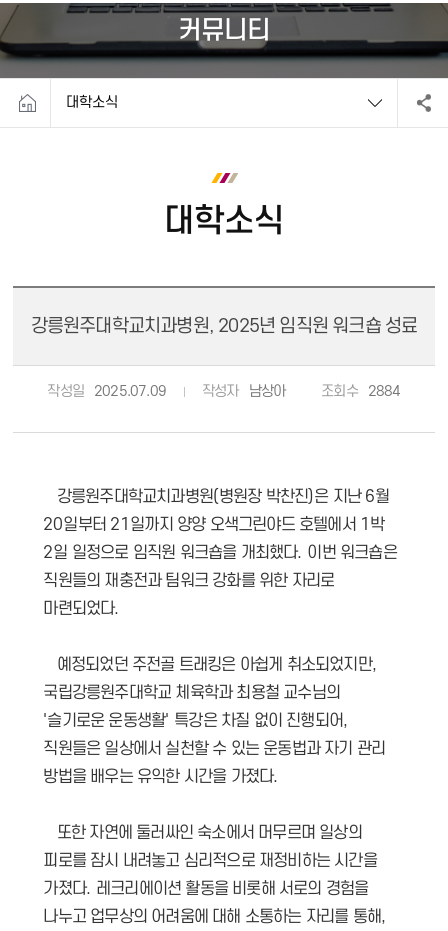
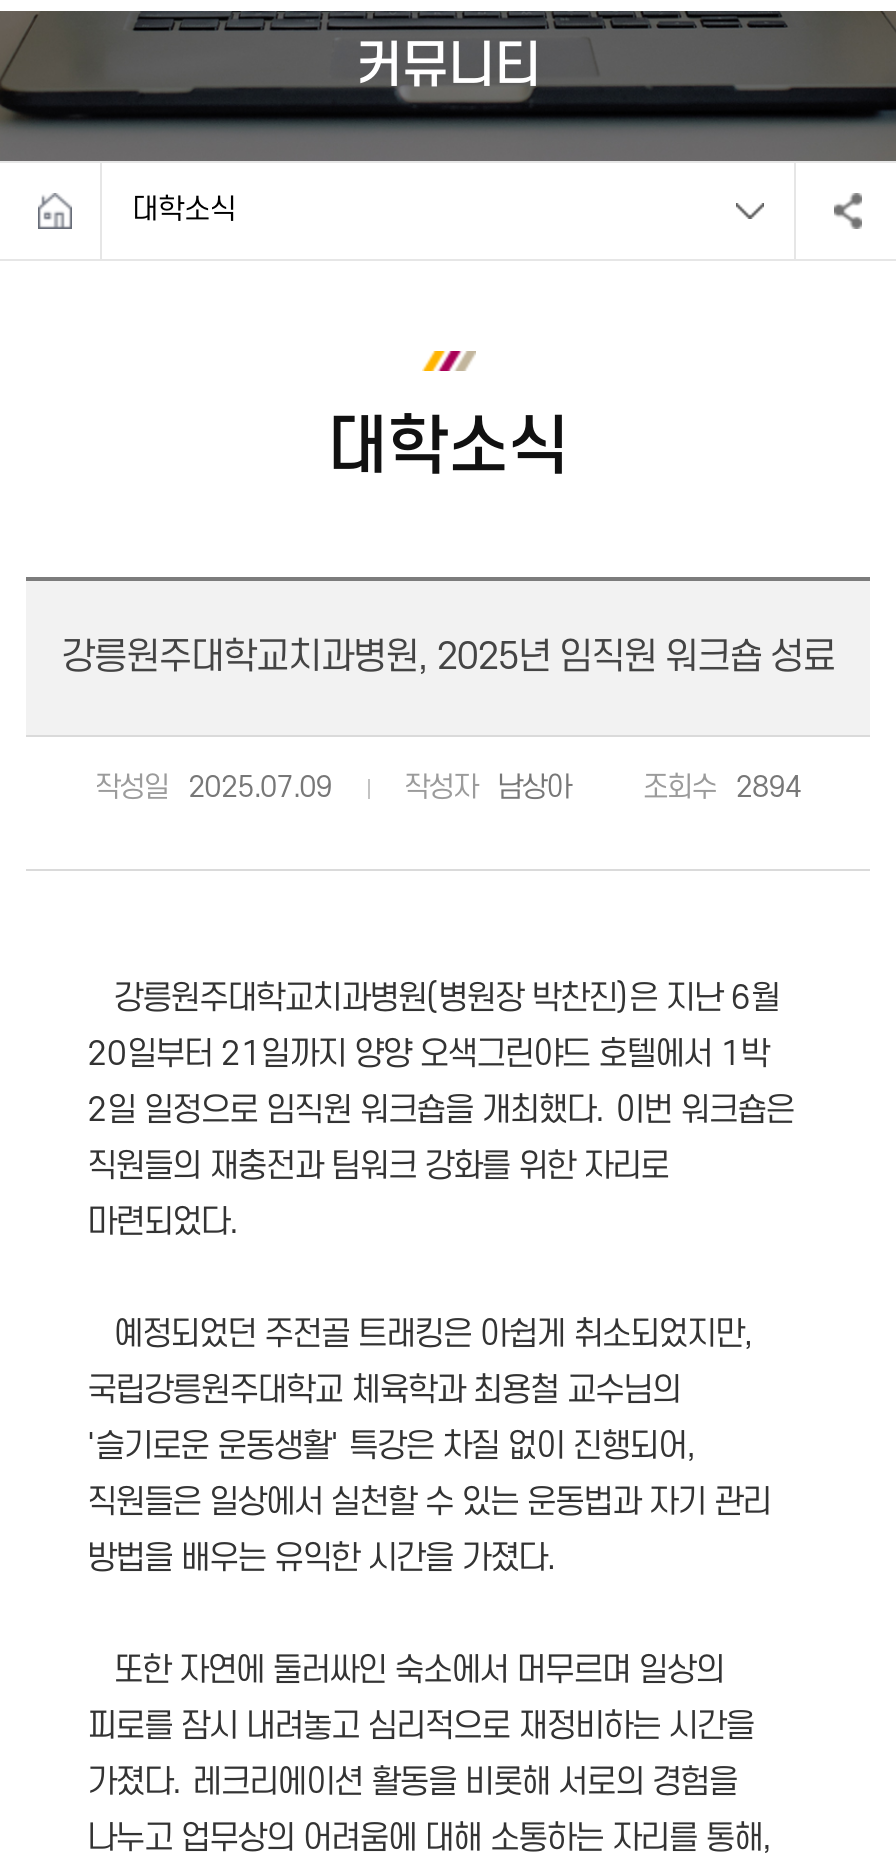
[321,383,401,400] 조회수 2884 -> [642,771,801,805] 조회수 2894

